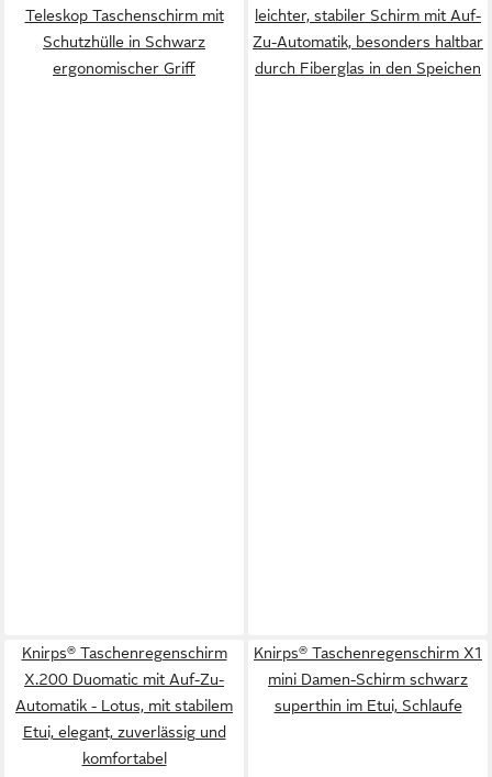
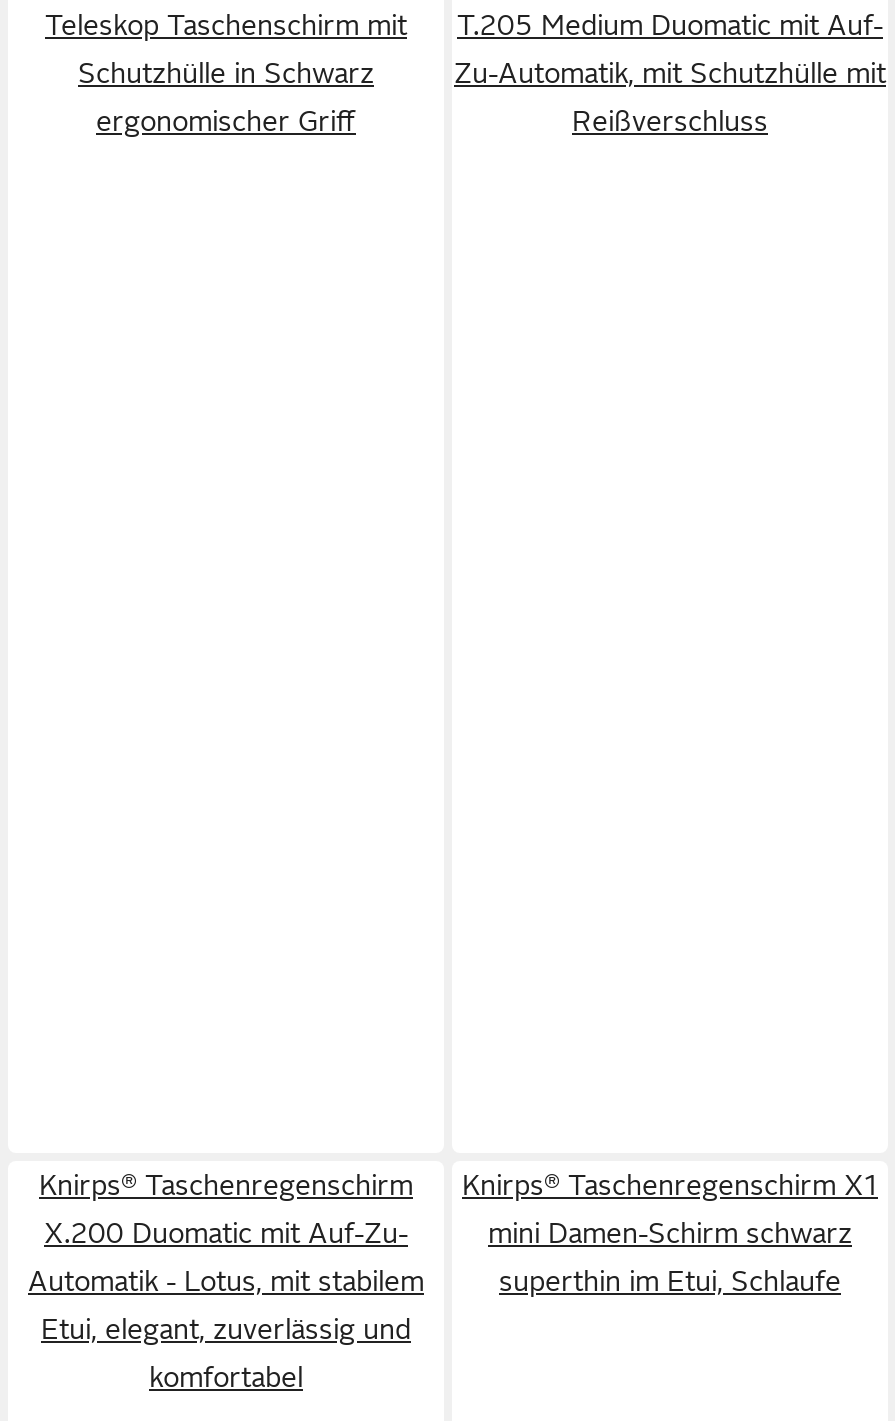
[255,6,481,24] leichter, stabiler Schirm mit Auf- -> [457,9,883,41] T.205 Medium Duomatic mit Auf-
[253,33,483,50] Zu-Automatik, besonders haltbar -> [454,57,886,89] Zu-Automatik, mit Schutzhülle mit
[255,59,481,77] durch Fiberglas in den Speichen -> [572,105,768,137] Reißverschluss

